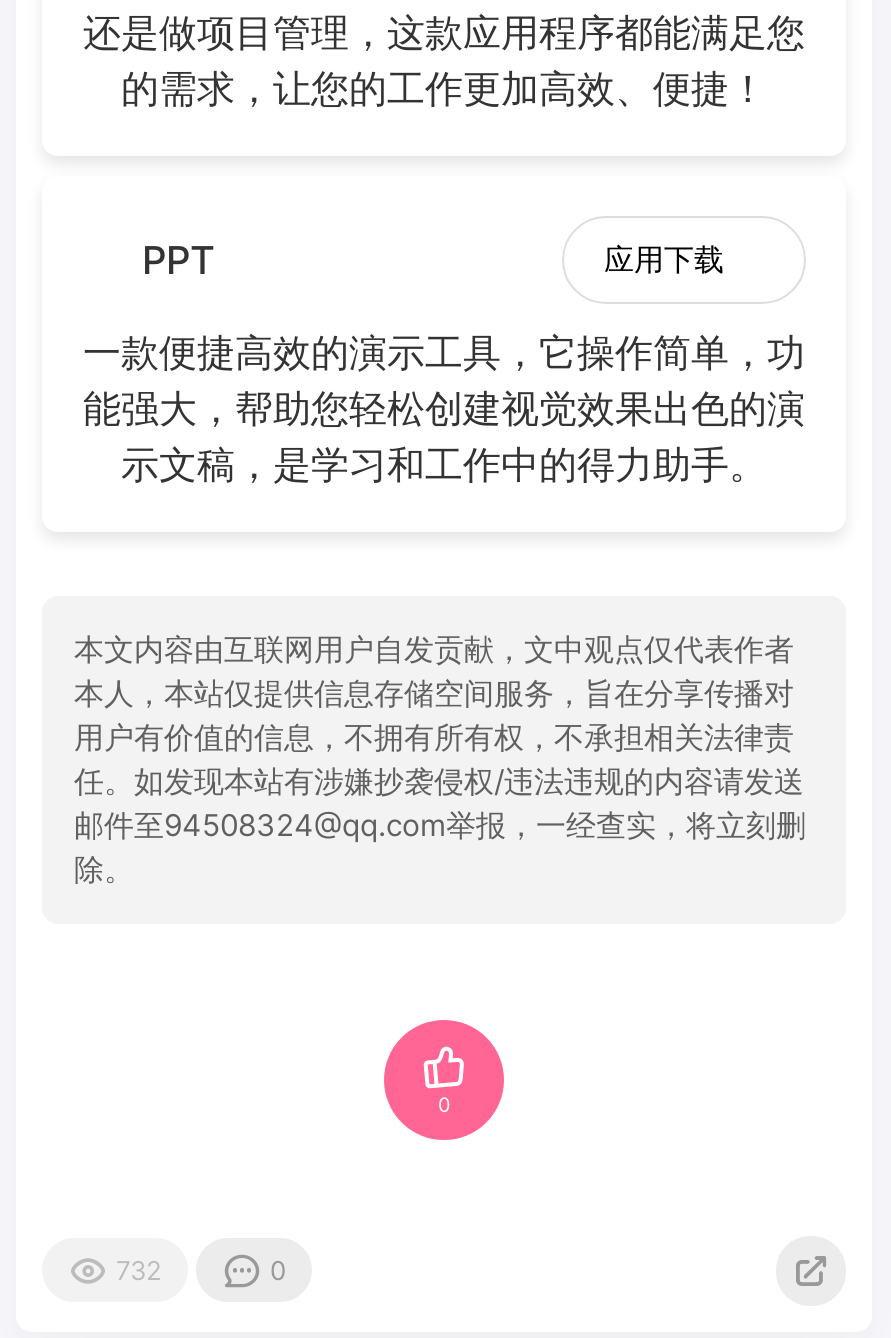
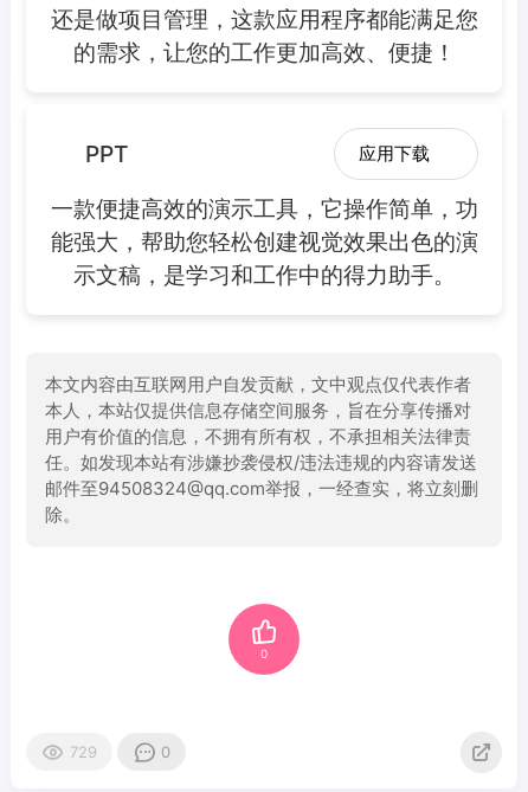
[116,1253,162,1285] 732 -> [70,742,97,761] 729

